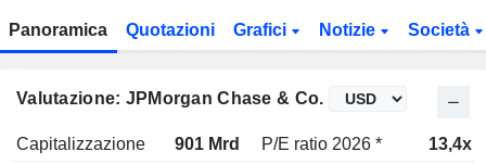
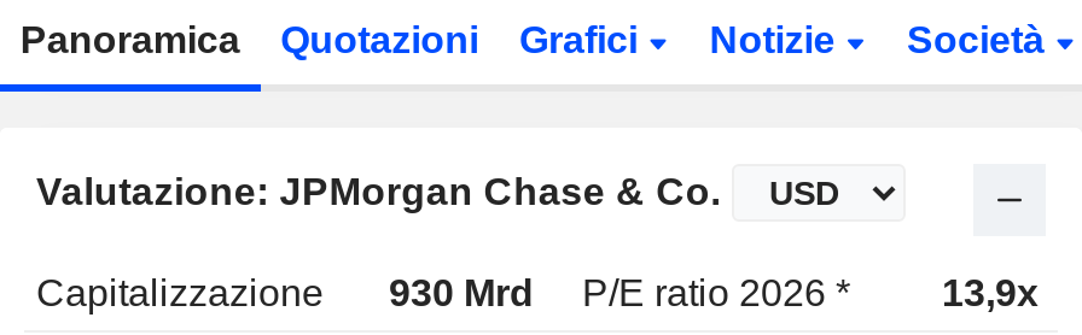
[16,135,382,153] Capitalizzazione 901 Mrd P/E ratio 2026 * -> [36,272,850,313] Capitalizzazione 930 Mrd P/E ratio 2026 *
[429,135,472,153] 13,4x -> [942,272,1039,313] 13,9x

